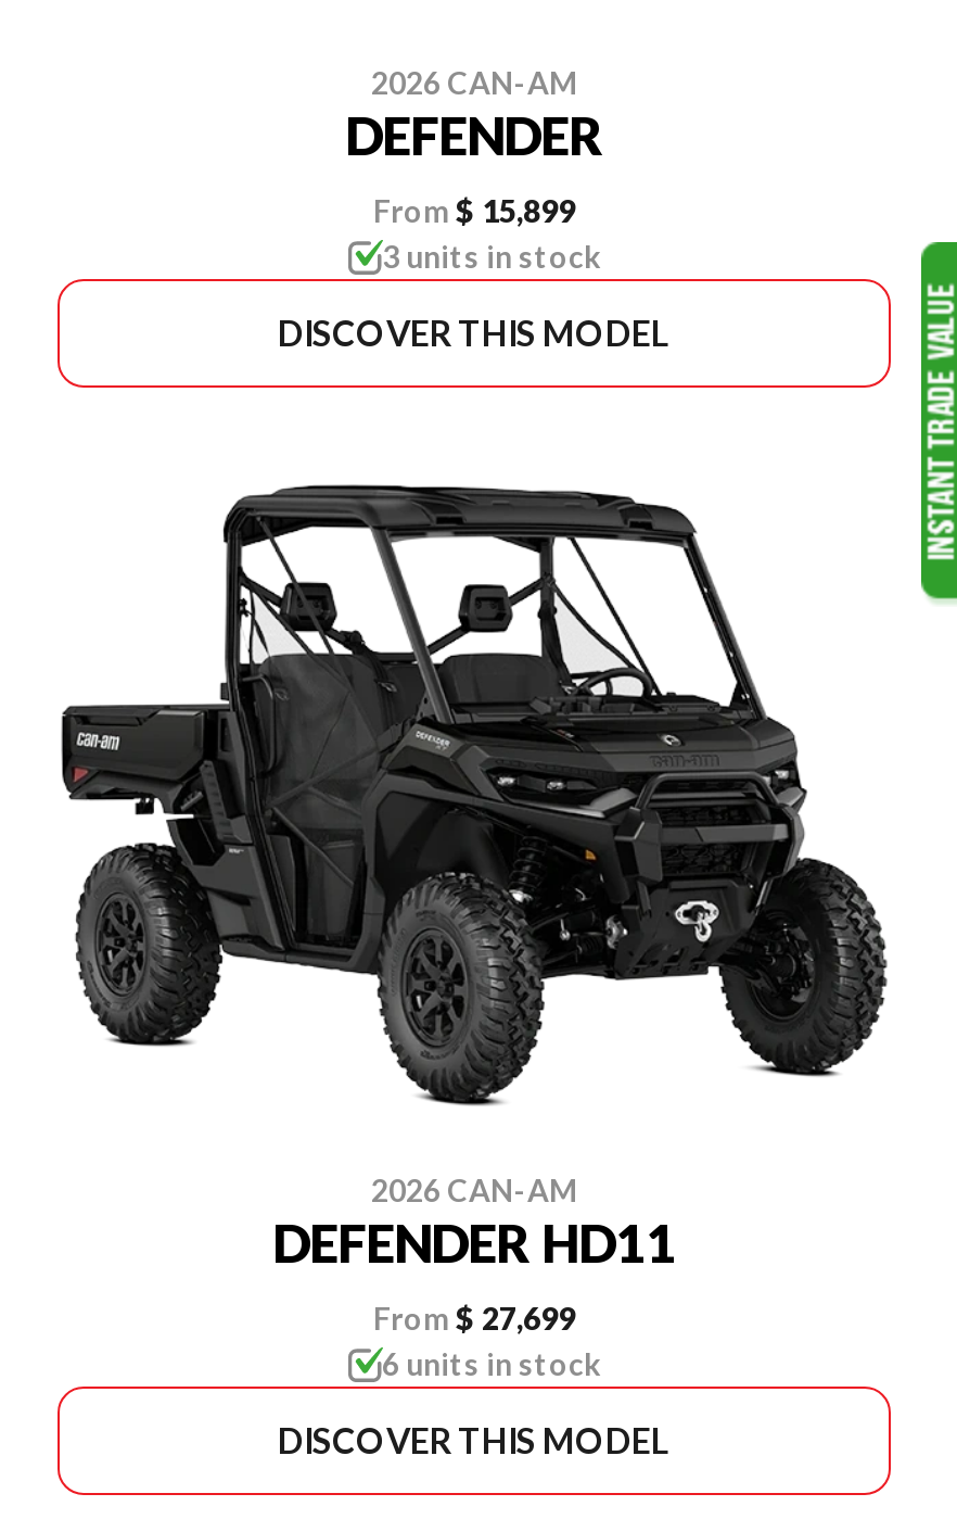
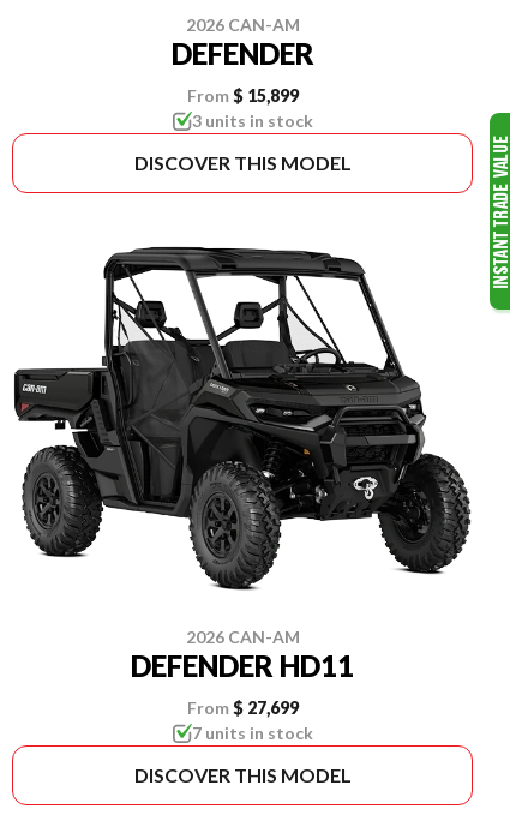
[382,1344,601,1381] 6 units in stock -> [191,722,313,743] 7 units in stock

